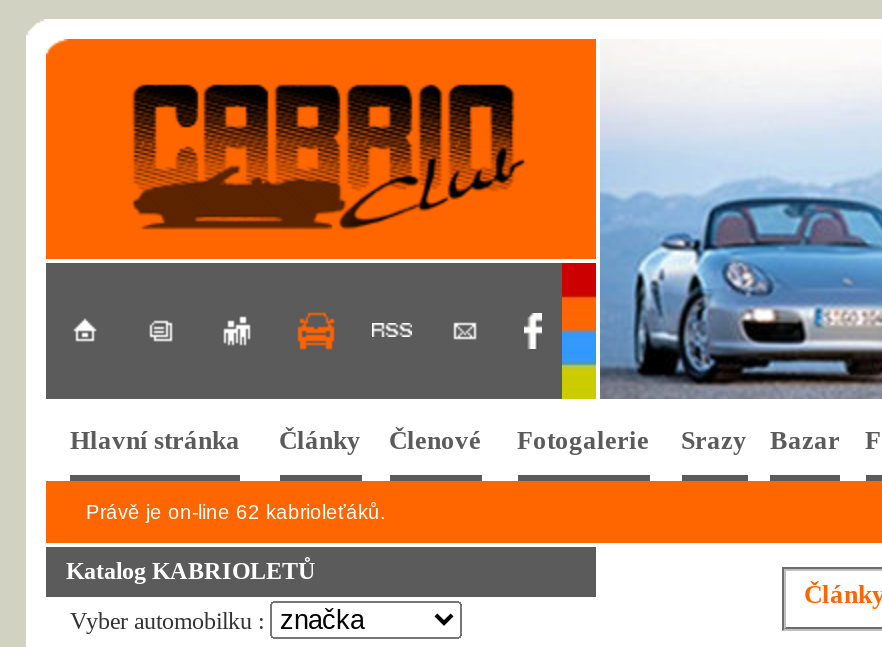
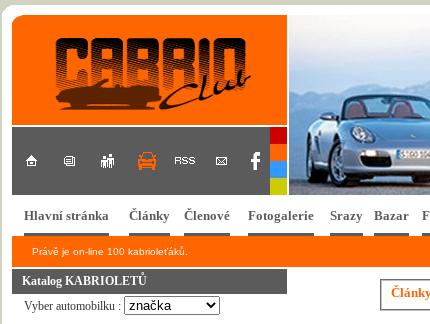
[86,501,386,523] Právě je on-line 62 kabrioleťáků. -> [32,246,188,257] Právě je on-line 100 kabrioleťáků.

